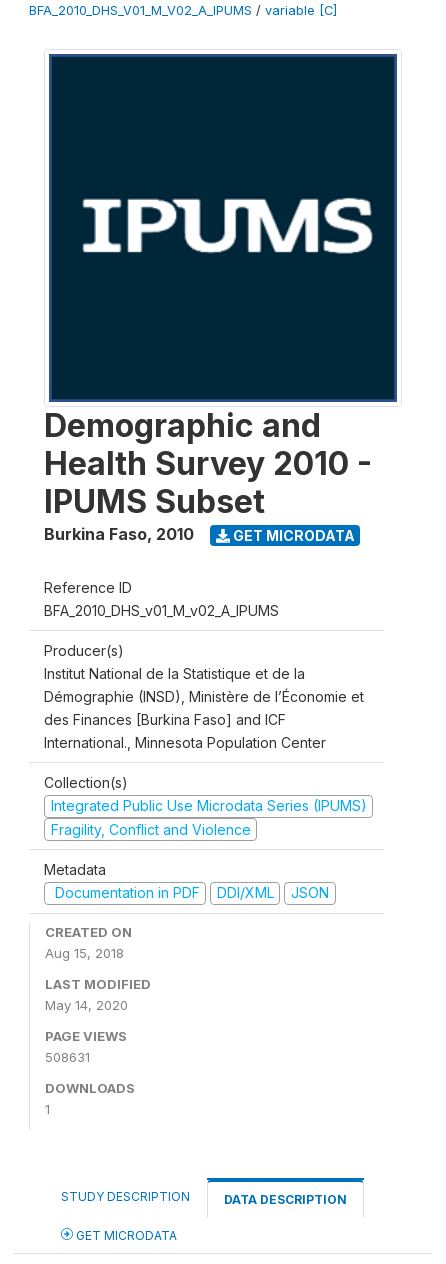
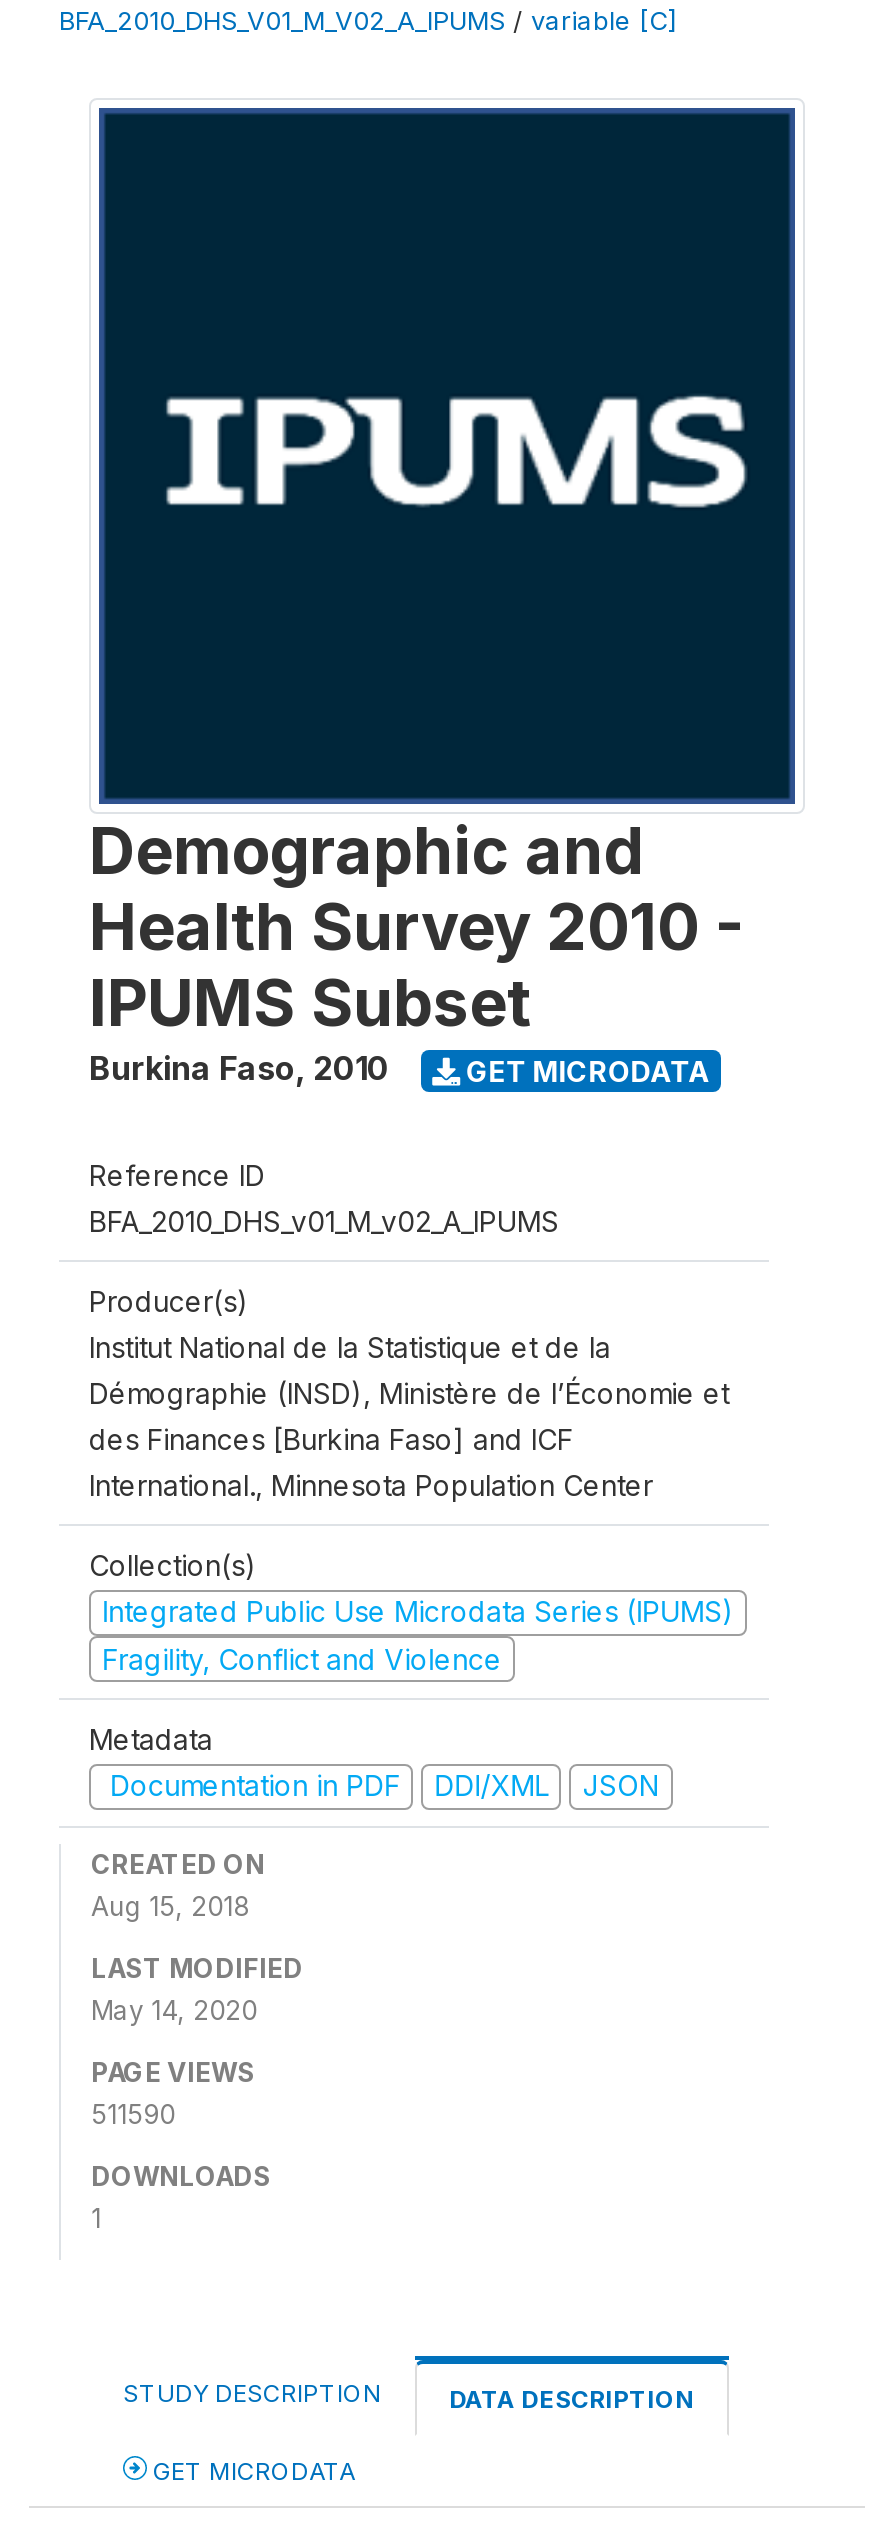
[45,1048,90,1064] 508631 -> [91,2097,175,2129] 511590

